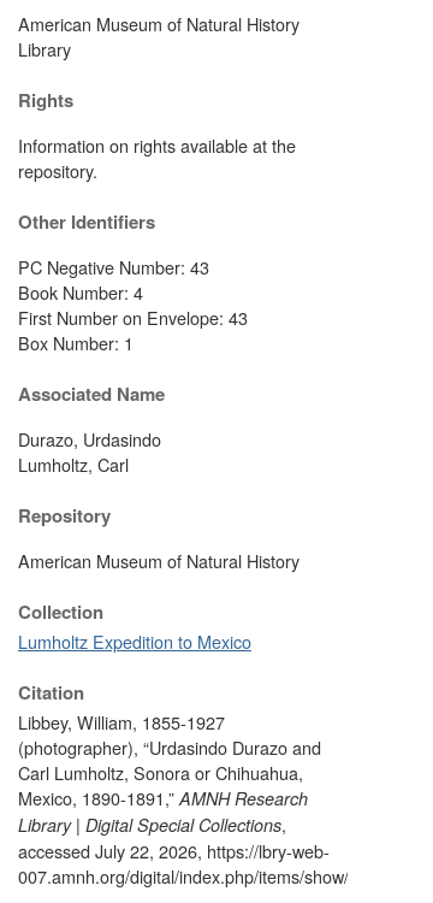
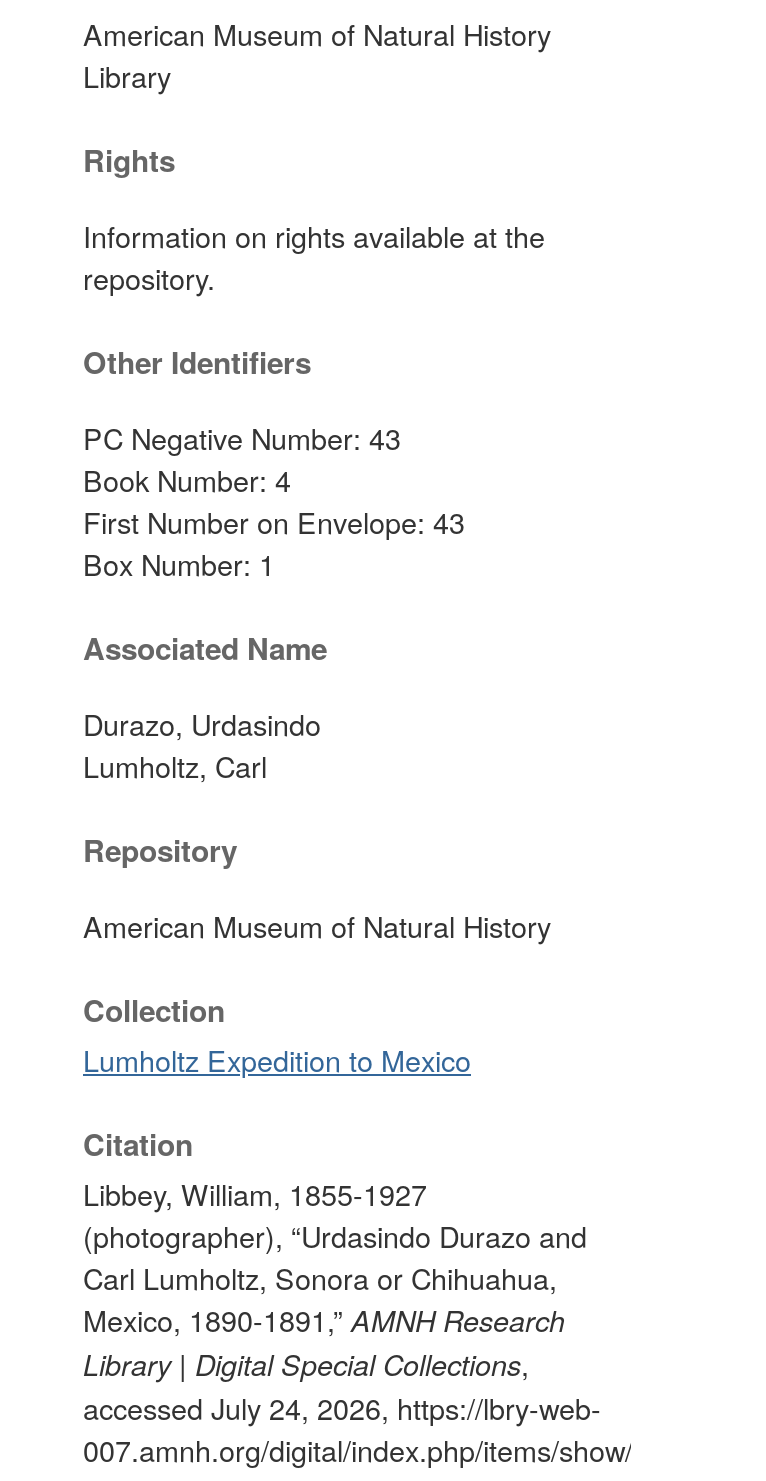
[18,838,330,863] accessed July 22, 2026, https://lbry-web- -> [83,1385,601,1427] accessed July 24, 2026, https://lbry-web-

